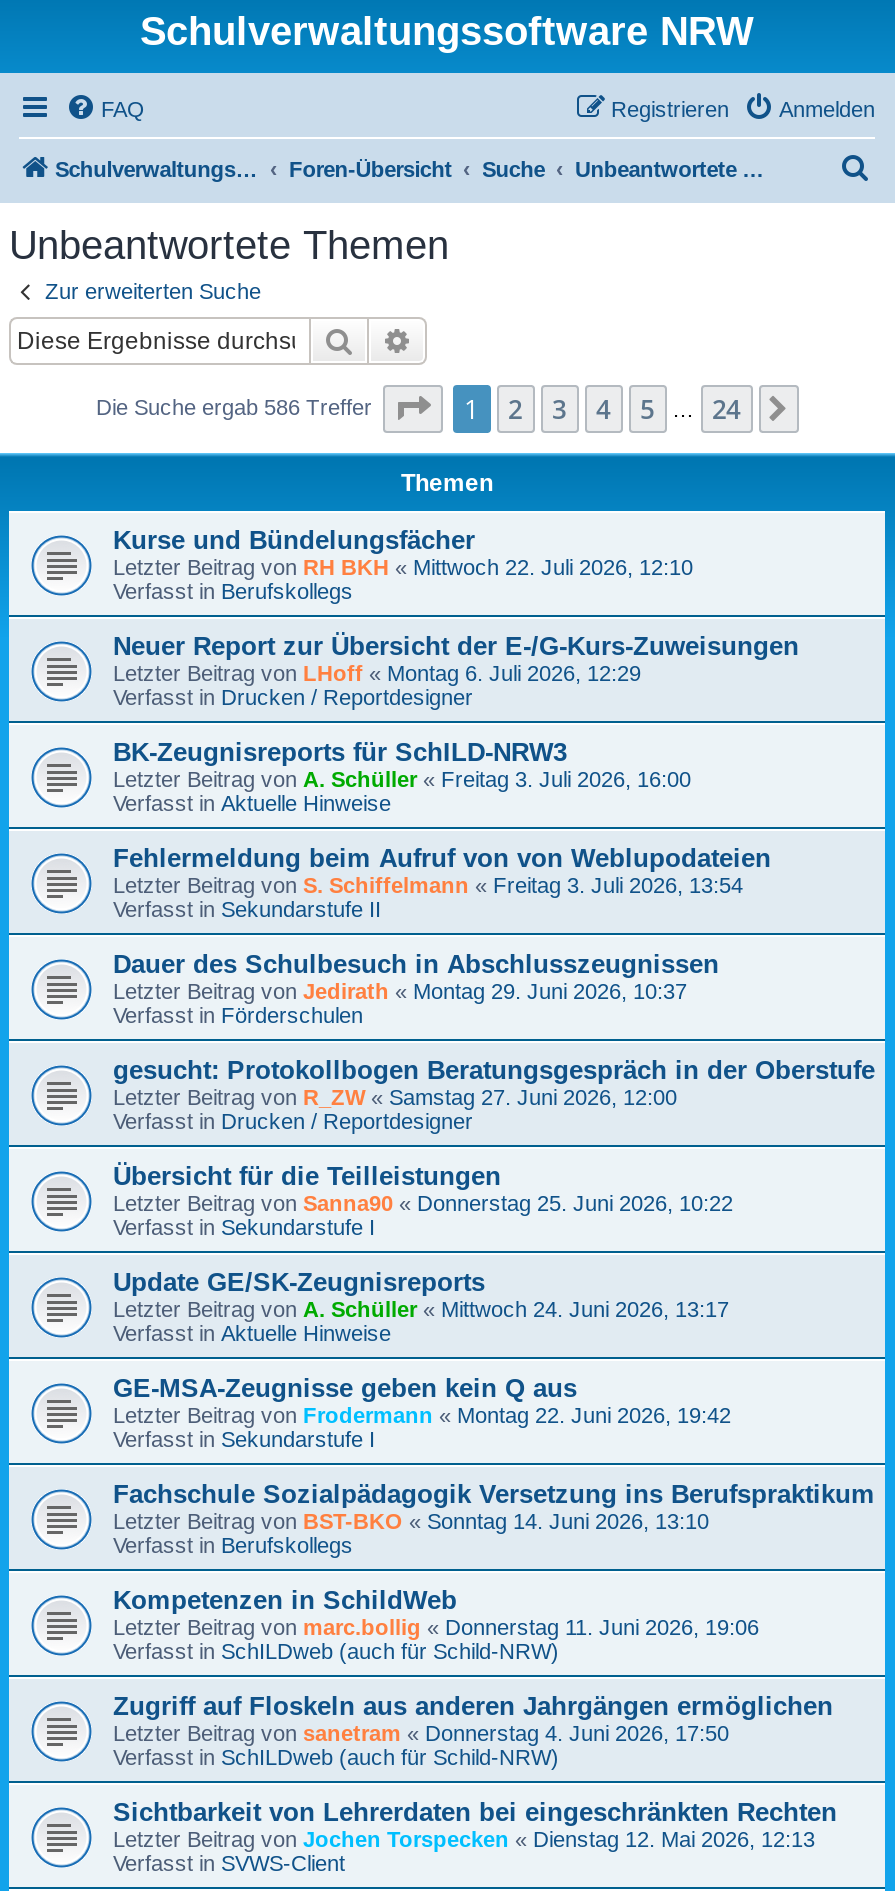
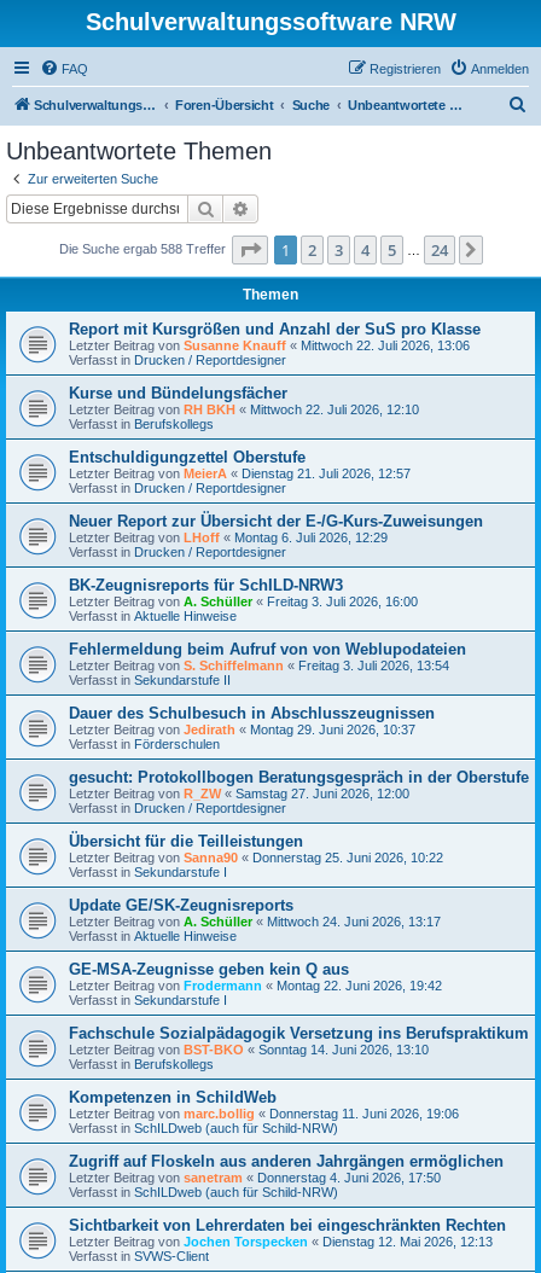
[96,394,378,418] Die Suche ergab 586 Treffer -> [59,241,229,255] Die Suche ergab 588 Treffer
none -> [69,319,481,367] Report mit Kursgrößen und Anzahl der SuS pro Klasse | Letzter Beitrag von Susanne Knauff «Mittwoch 22. Juli 2026, 13:06 | Verfasst in Drucken / Reportdesigner
none -> [69,447,411,495] Entschuldigungzettel Oberstufe | Letzter Beitrag vonMeierA «Dienstag 21. Juli 2026, 12:57 | Verfasst in Drucken / Reportdesigner

